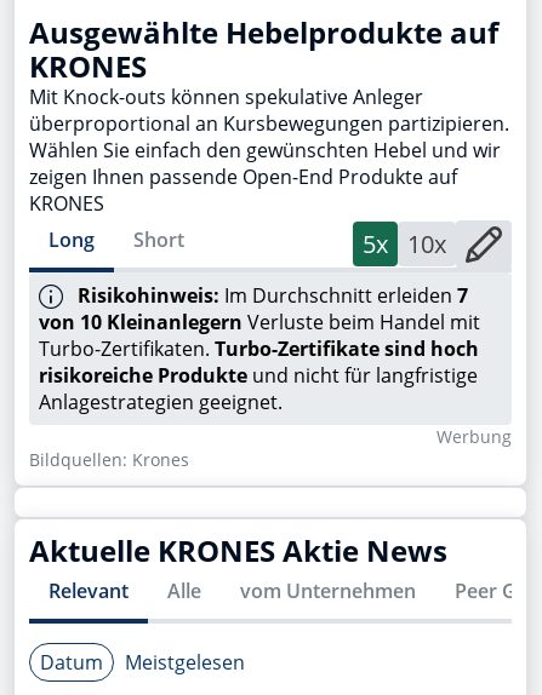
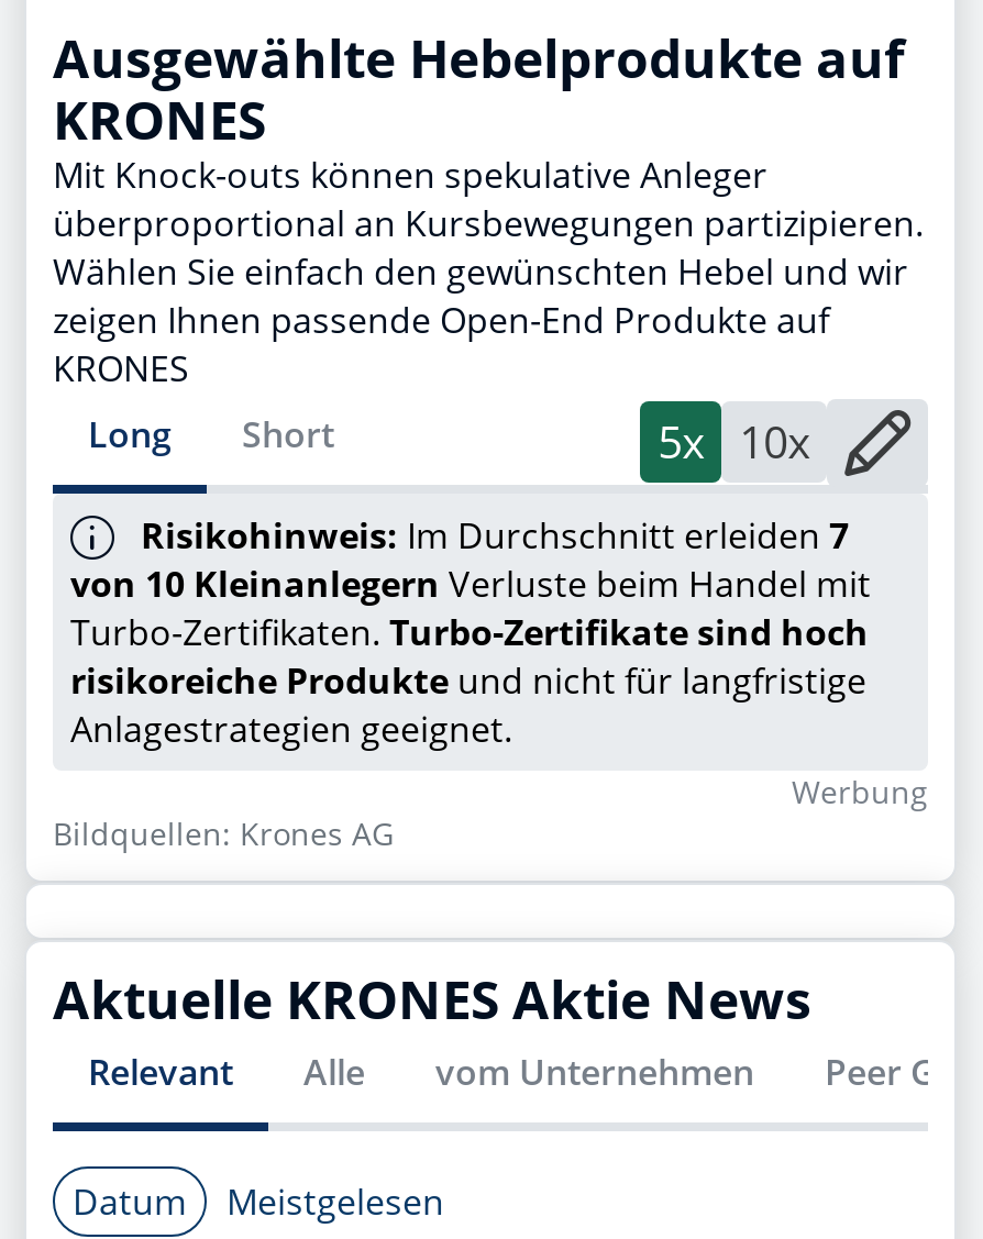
[29,448,189,471] Bildquellen: Krones -> [53,813,394,855] Bildquellen: Krones AG

